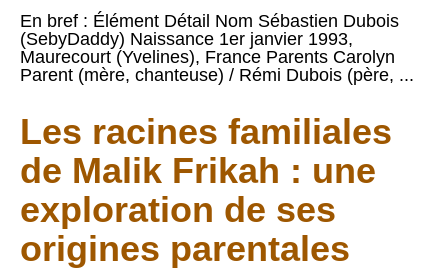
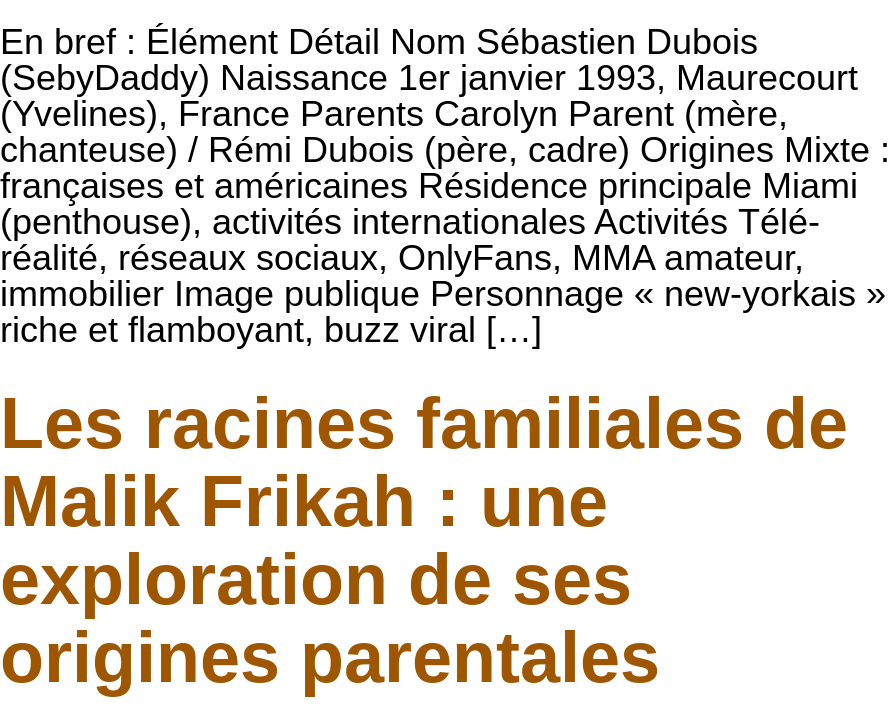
[20,29,414,191] (SebyDaddy) Naissance 1er janvier 1993, | Maurecourt (Yvelines), France Parents Carolyn | Parent (mère, chanteuse) / Rémi Dubois (père, ... | Les racines familiales | de Malik Frikah : une -> [0,58,890,542] (SebyDaddy) Naissance 1er janvier 1993, Maurecourt | (Yvelines), France Parents Carolyn Parent (mère, | chanteuse) / Rémi Dubois (père, cadre) Origines Mixte : | françaises et américaines Résidence principale Miami | (penthouse), activités internationales Activités Télé- | réalité, réseaux sociaux, OnlyFans, MMA amateur, | immobilier Image publique Personnage « new-yorkais » | riche et flamboyant, buzz viral […] | Les racines familiales de | Malik Frikah : une

